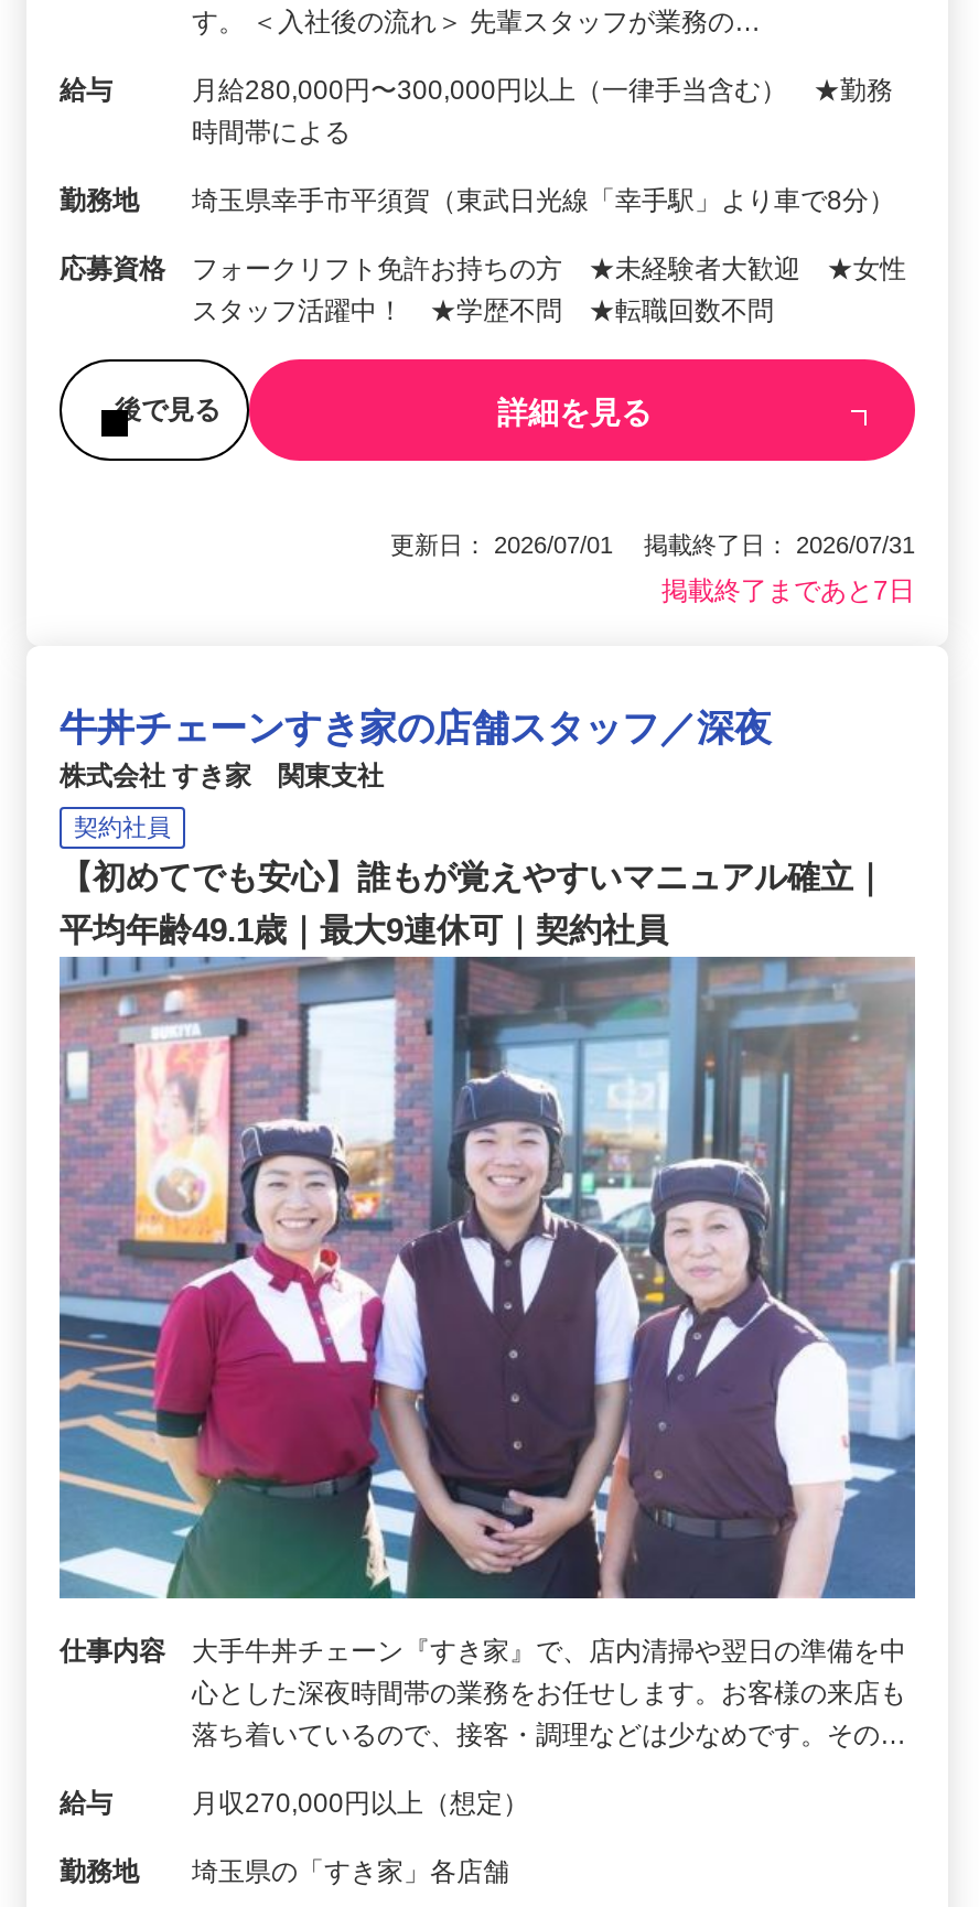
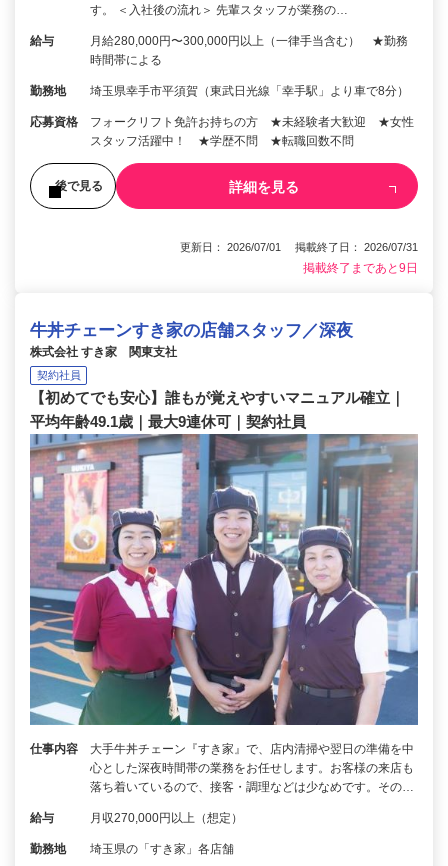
[661,575,915,606] 掲載終了まであと7日 -> [303,261,418,275] 掲載終了まであと9日

